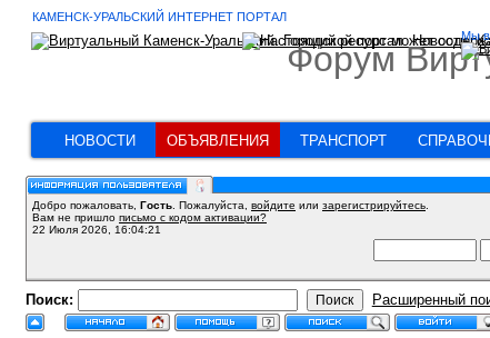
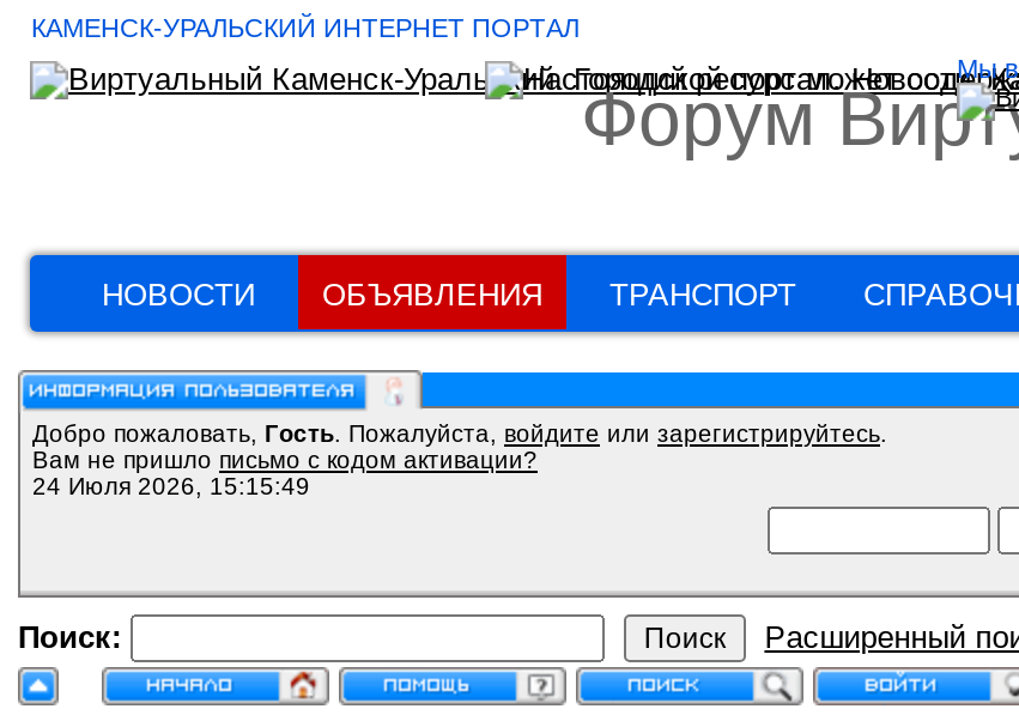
[32,223,161,236] 22 Июля 2026, 16:04:21 -> [32,473,310,499] 24 Июля 2026, 15:15:49

